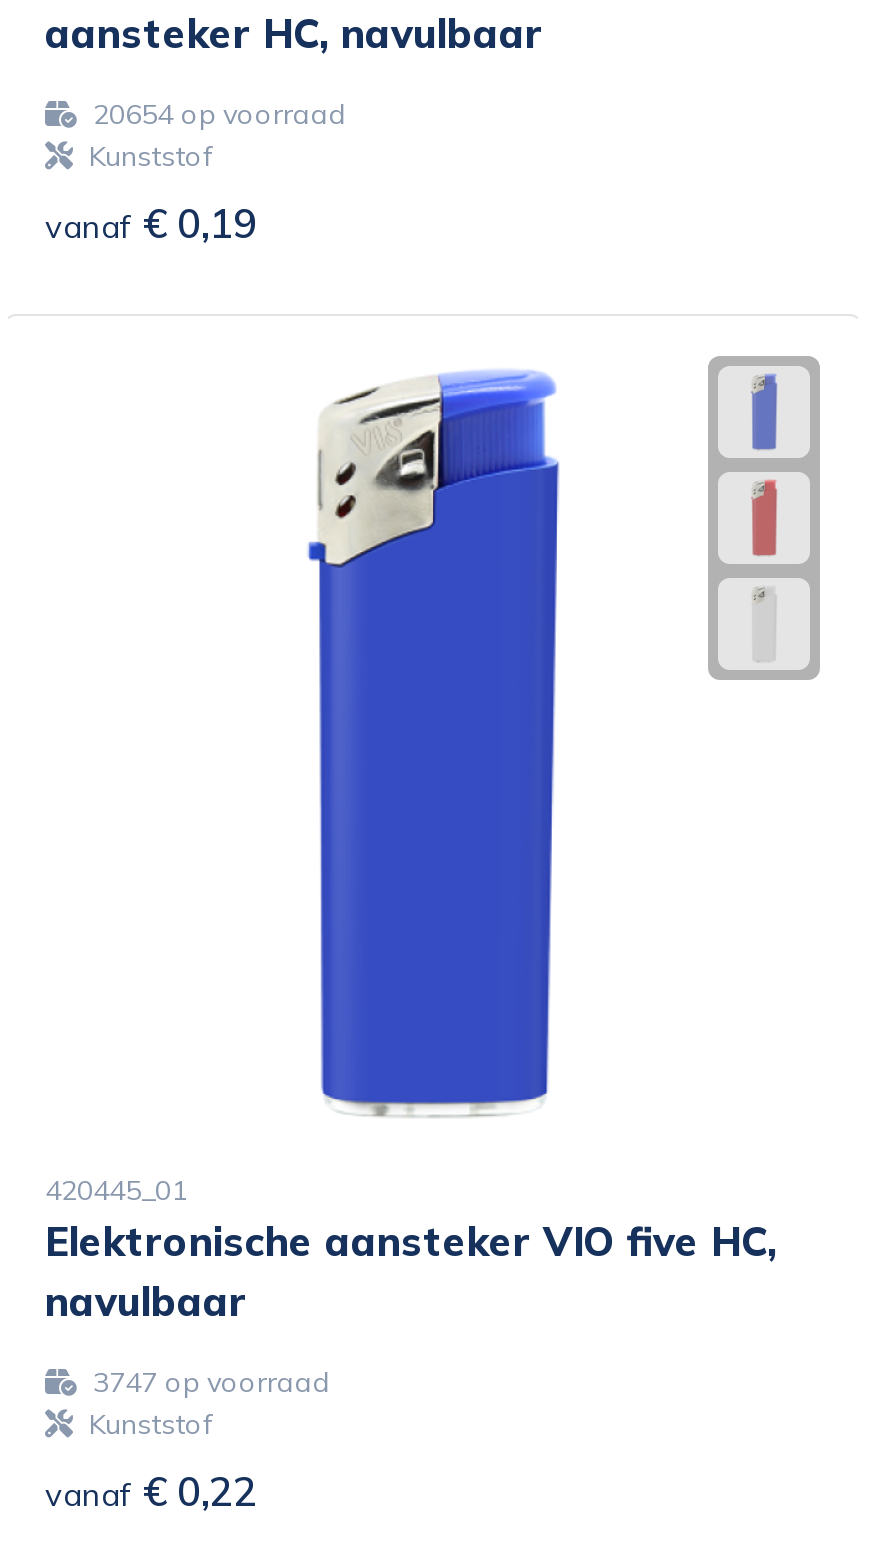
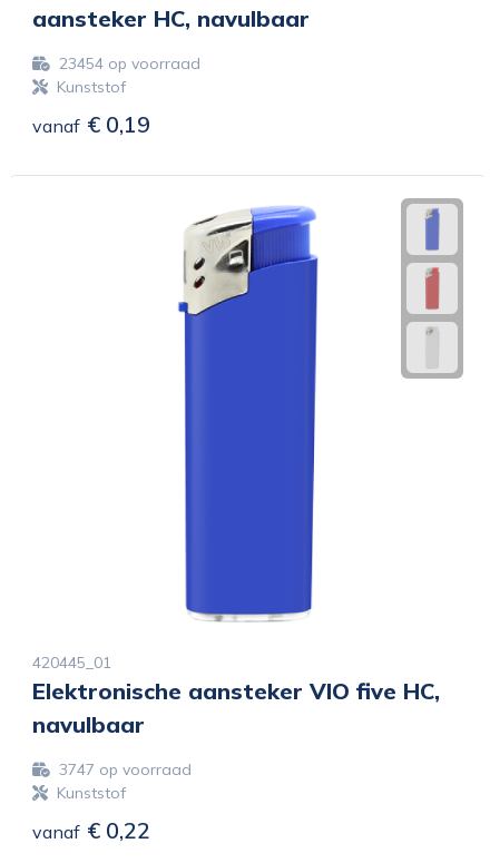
[93,96,347,132] 20654 op voorraad -> [58,53,200,73] 23454 op voorraad

